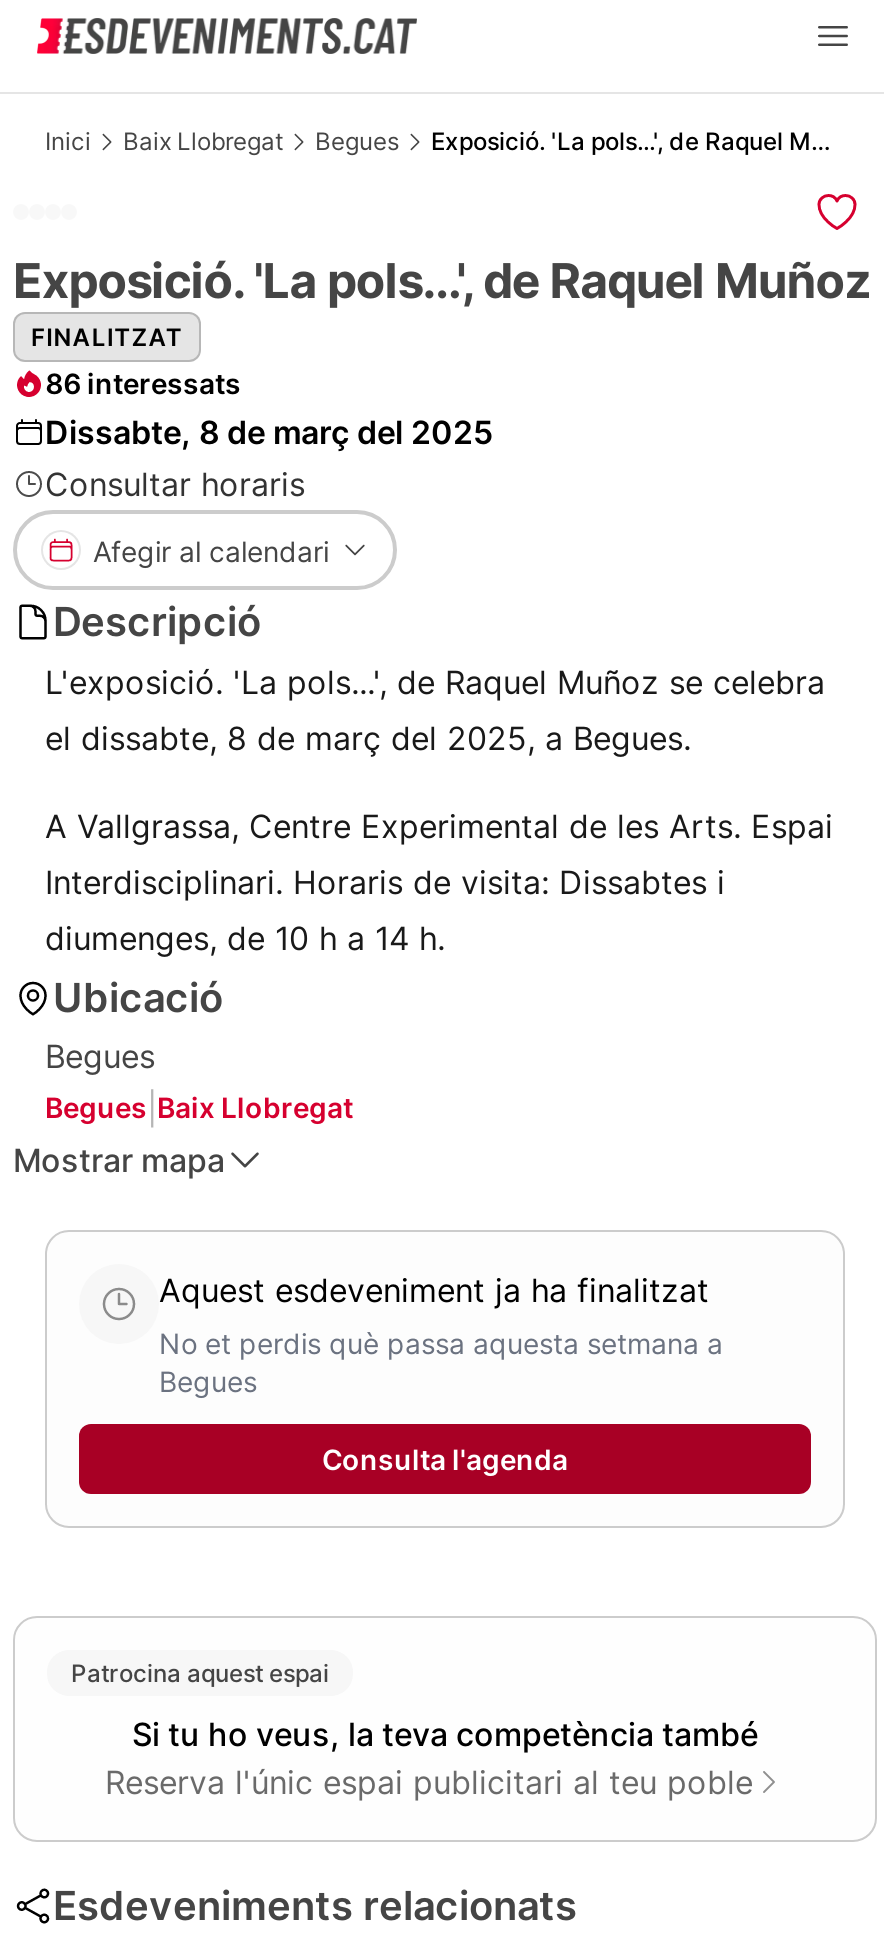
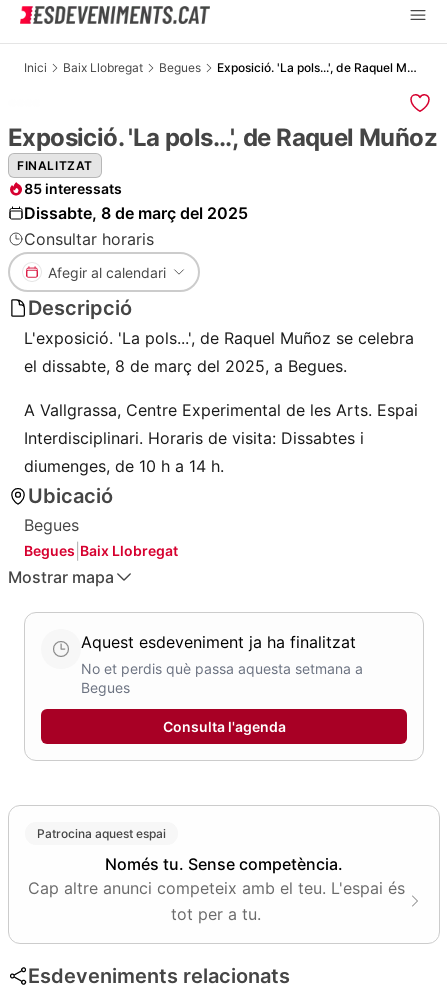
[45,366,241,400] 86 interessats -> [24,180,122,197] 85 interessats
[105,1714,758,1802] Si tu ho veus, la teva competència també | Reserva l'únic espai publicitari al teu poble -> [27,854,404,924] Només tu. Sense competència. | Cap altre anunci competeix amb el teu. L'espai és | tot per a tu.

